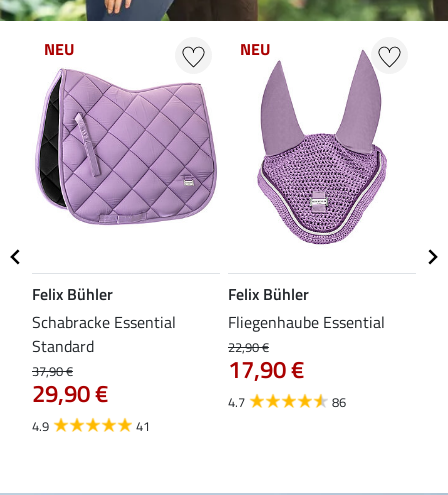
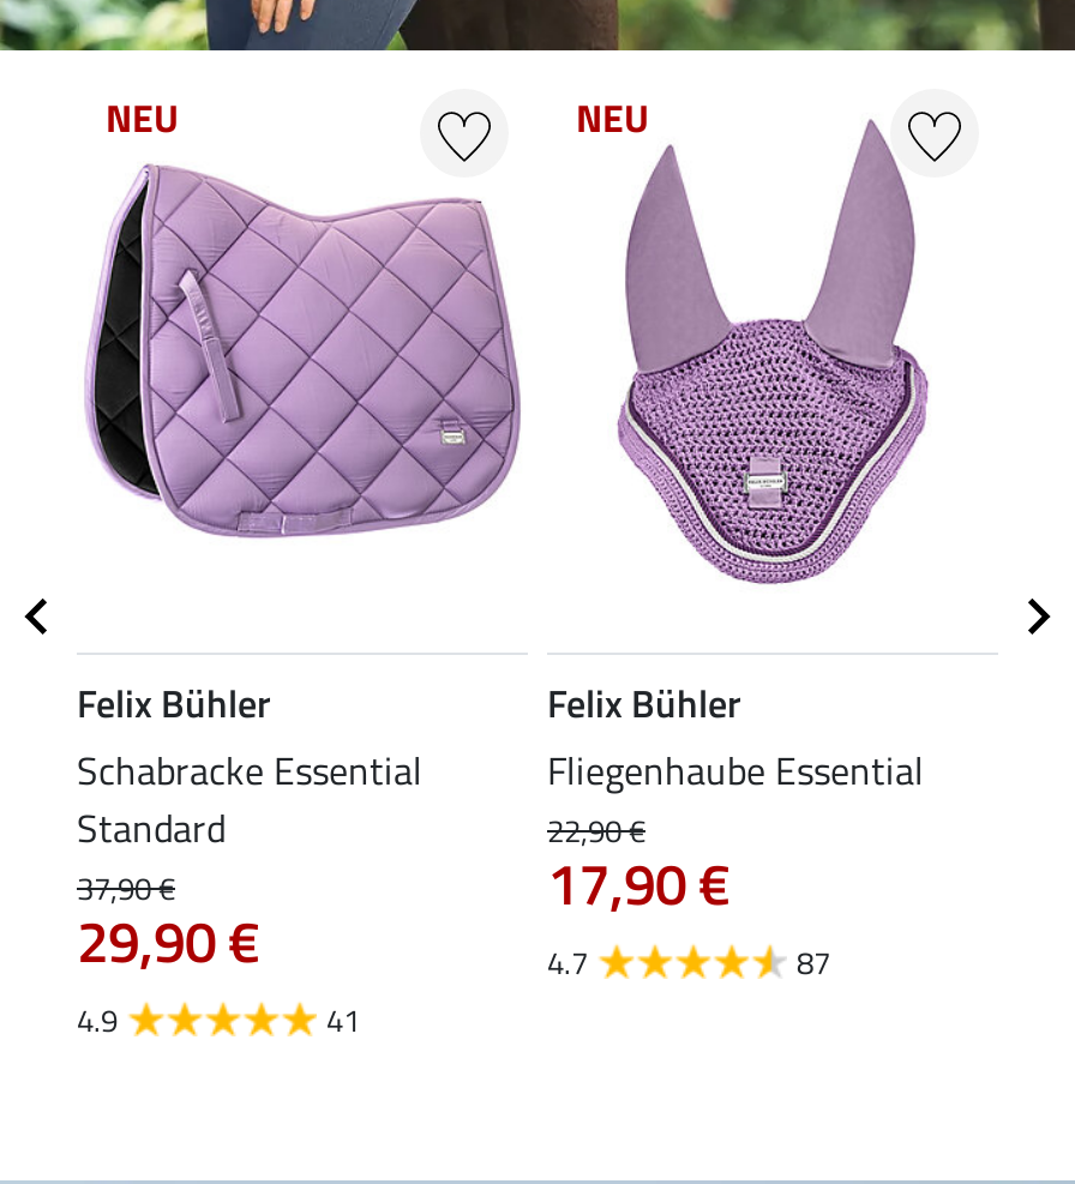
[332,392,346,412] 86 -> [797,940,830,988] 87

